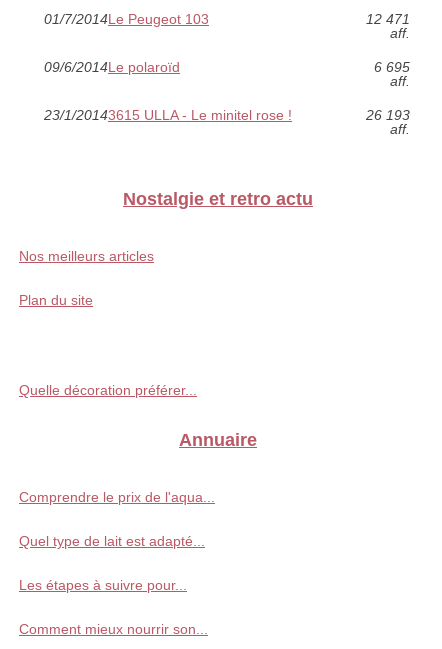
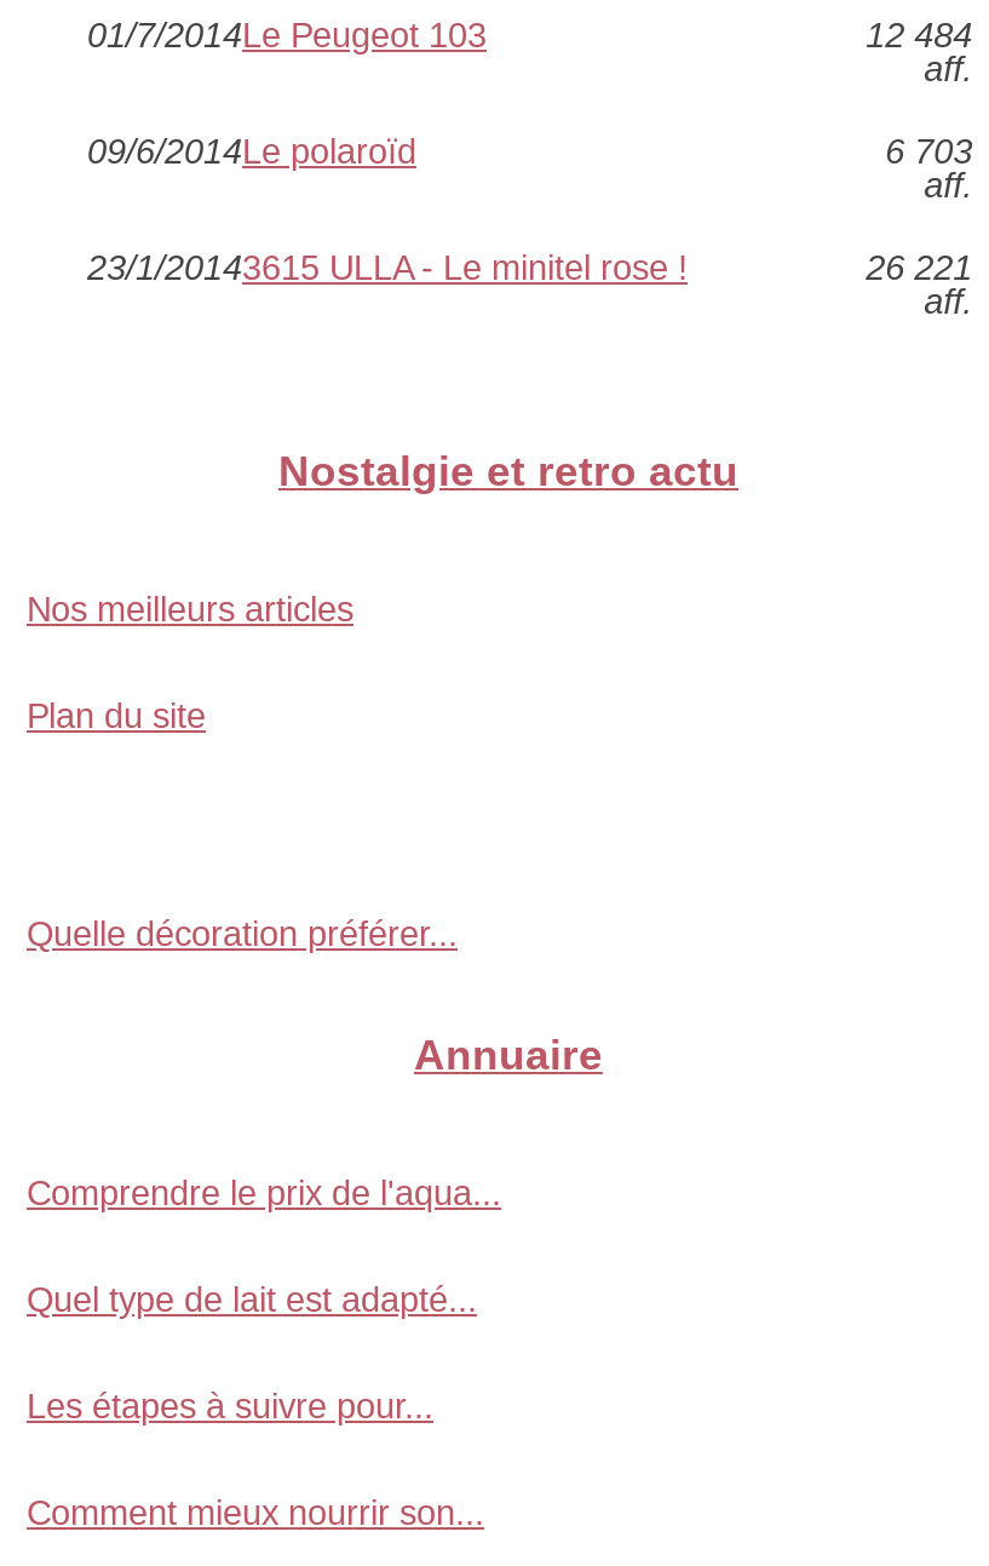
[366,11,410,27] 12 471 -> [866,15,972,54] 12 484
[374,59,410,75] 6 695 -> [885,131,972,170] 6 703
[366,107,410,123] 26 193 -> [866,247,972,286] 26 221

